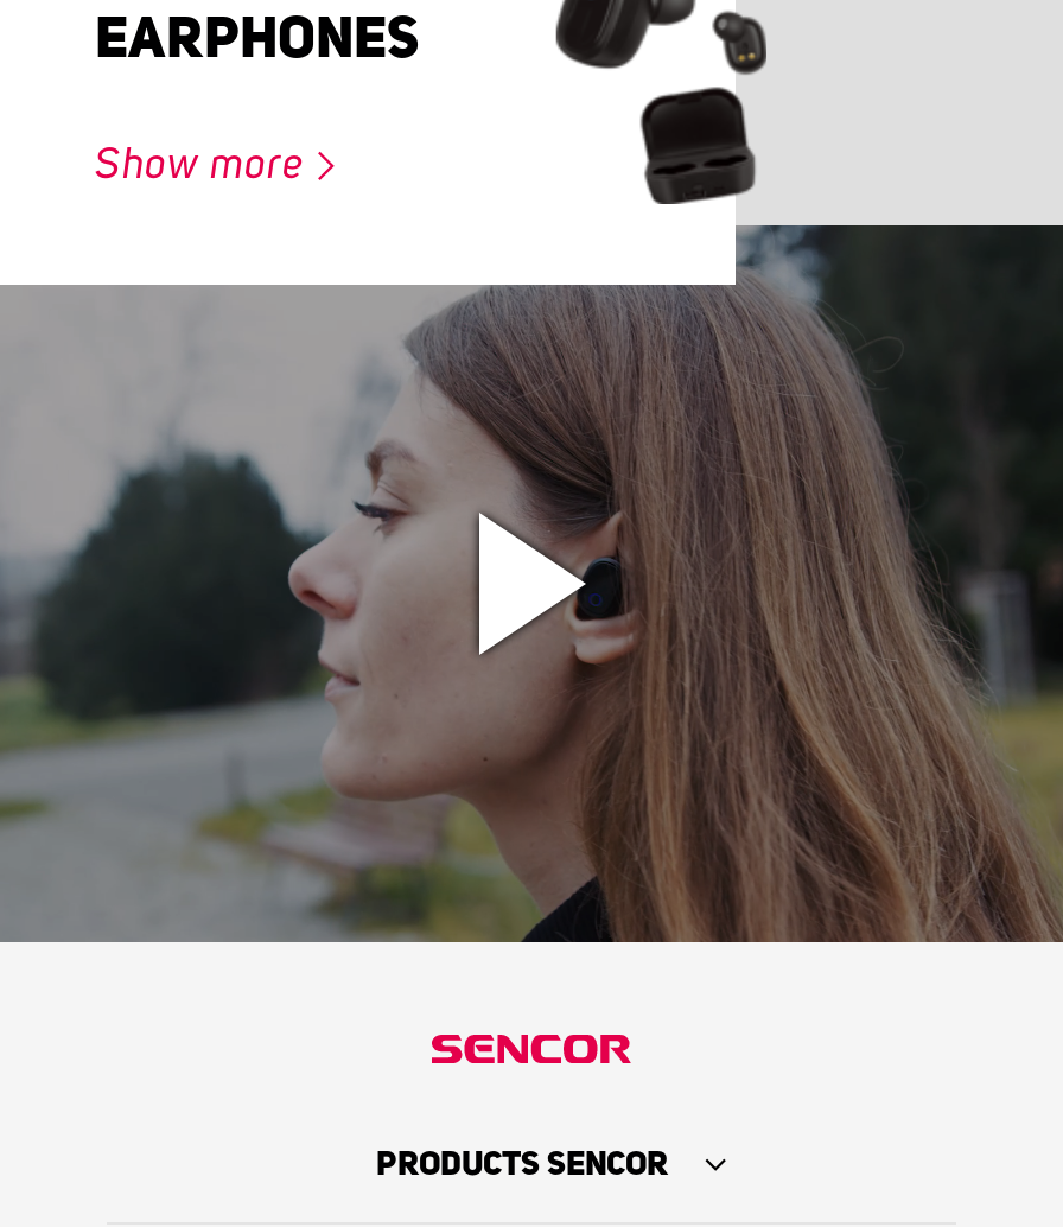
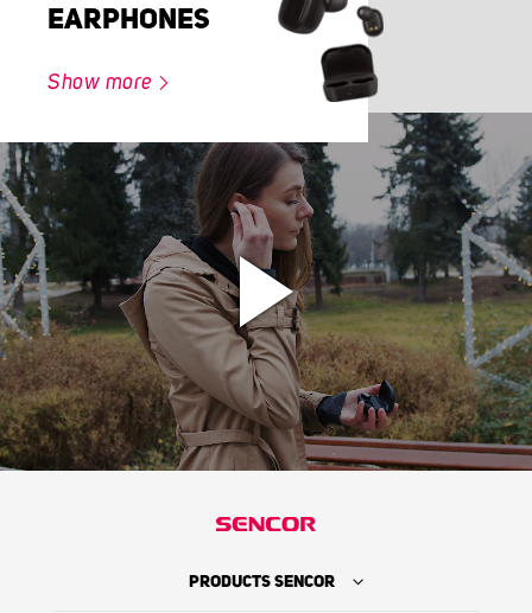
[7,225,1056,945] [image] -> [4,113,528,472] [image]

